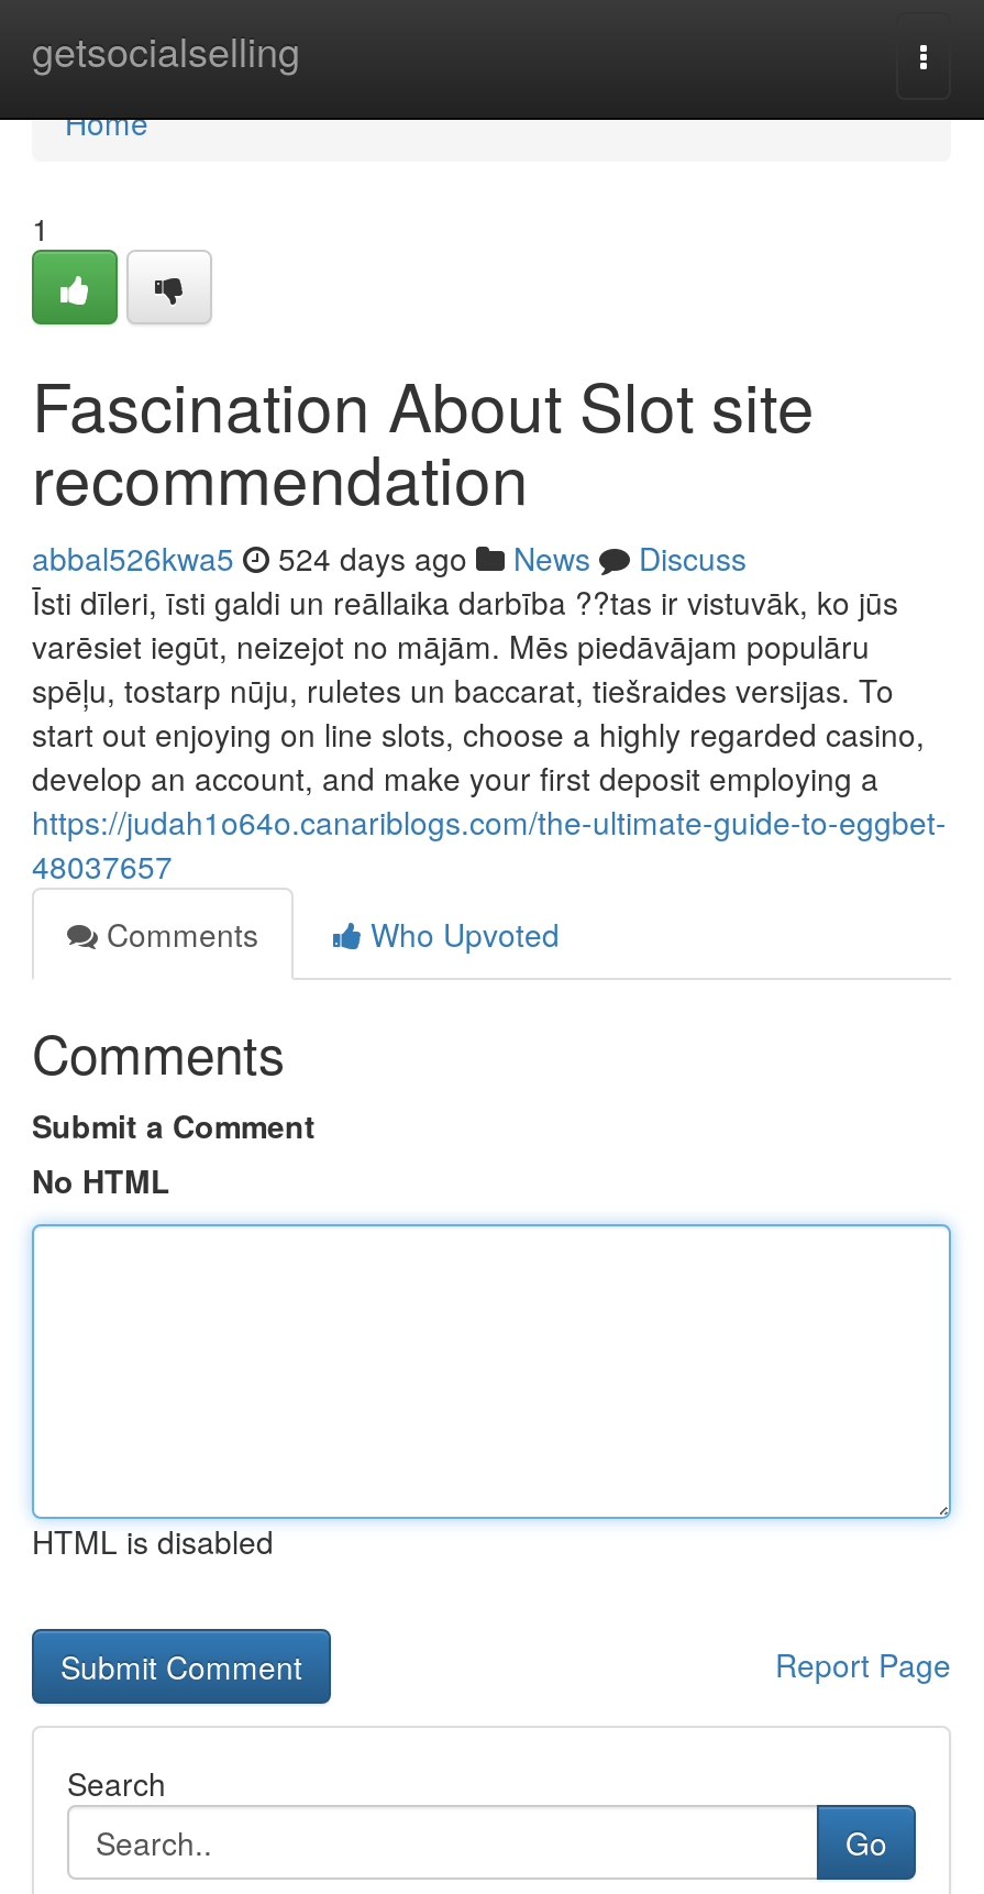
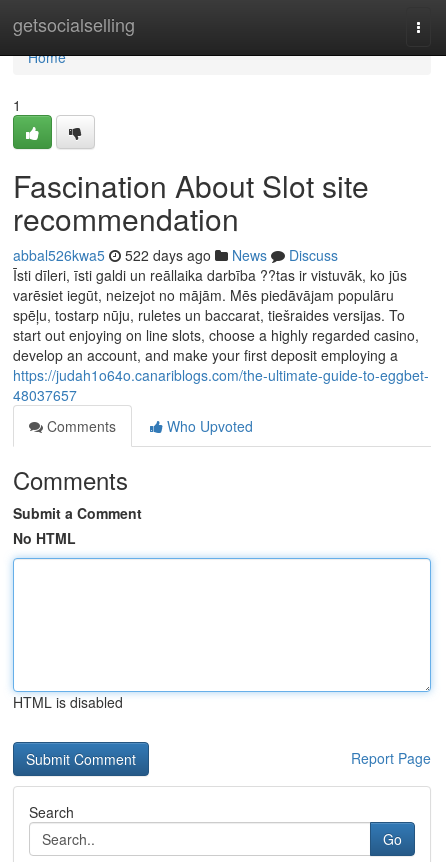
[32,536,747,580] abbal526kwa5 524 days ago News Discuss -> [13,245,338,265] abbal526kwa5 522 days ago News Discuss

